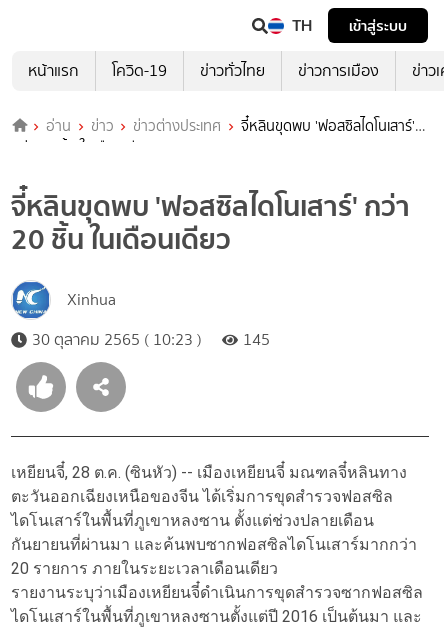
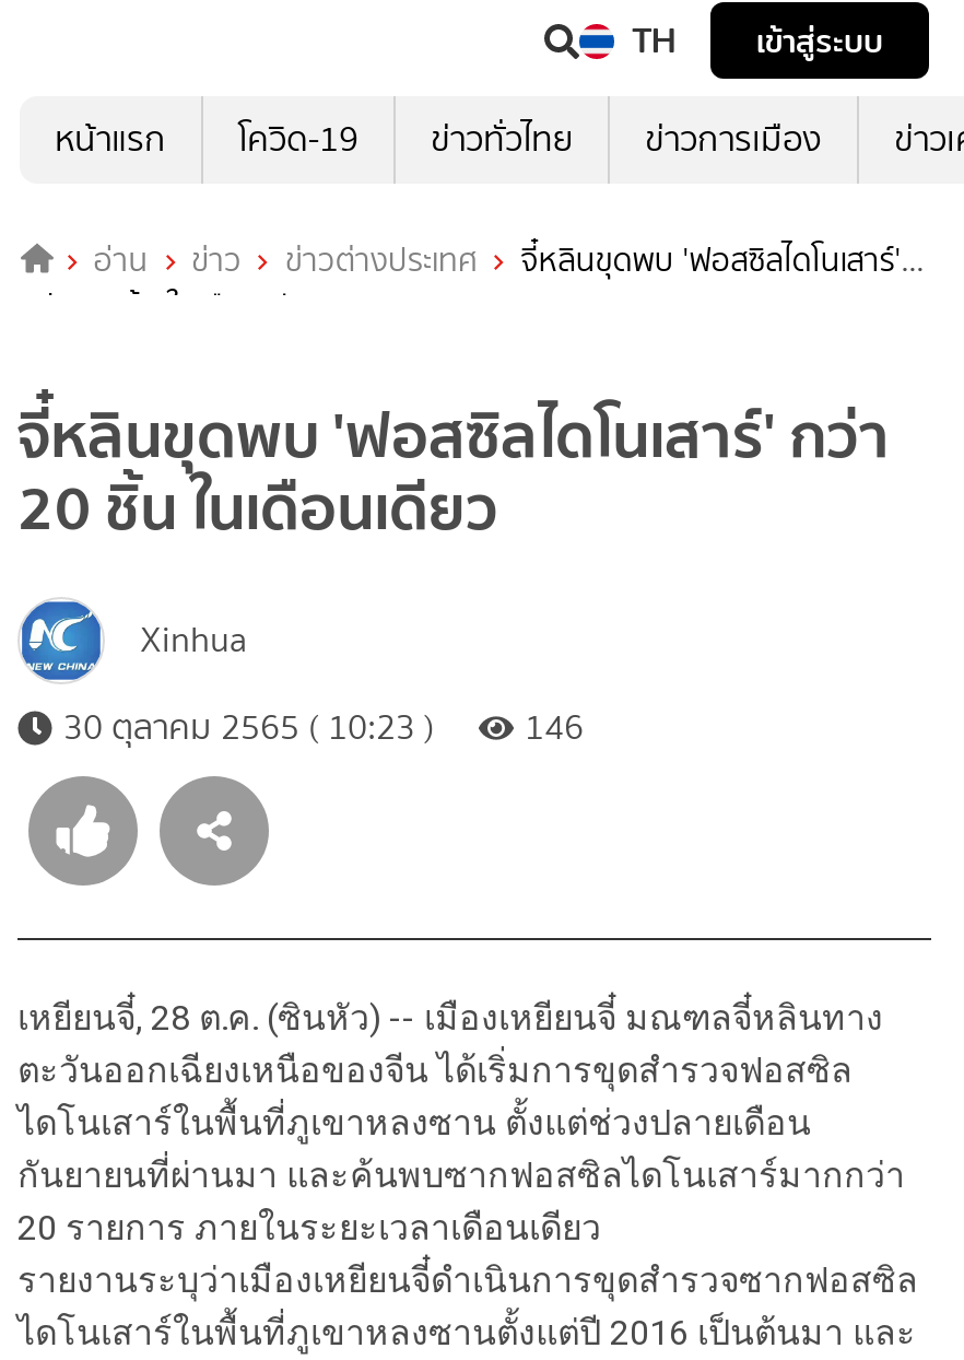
[32,328,270,351] 30 ตุลาคม 2565 ( 10:23 ) 145 -> [63,702,584,752] 30 ตุลาคม 2565 ( 10:23 ) 146

